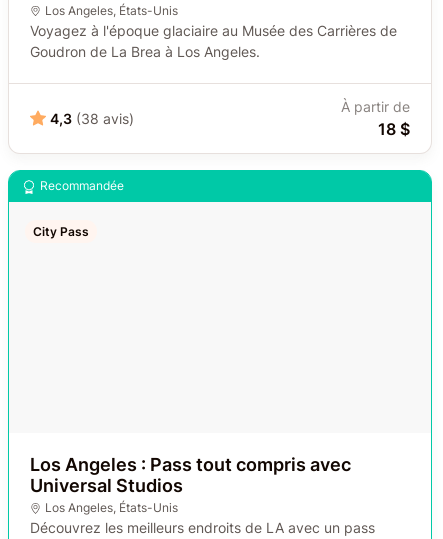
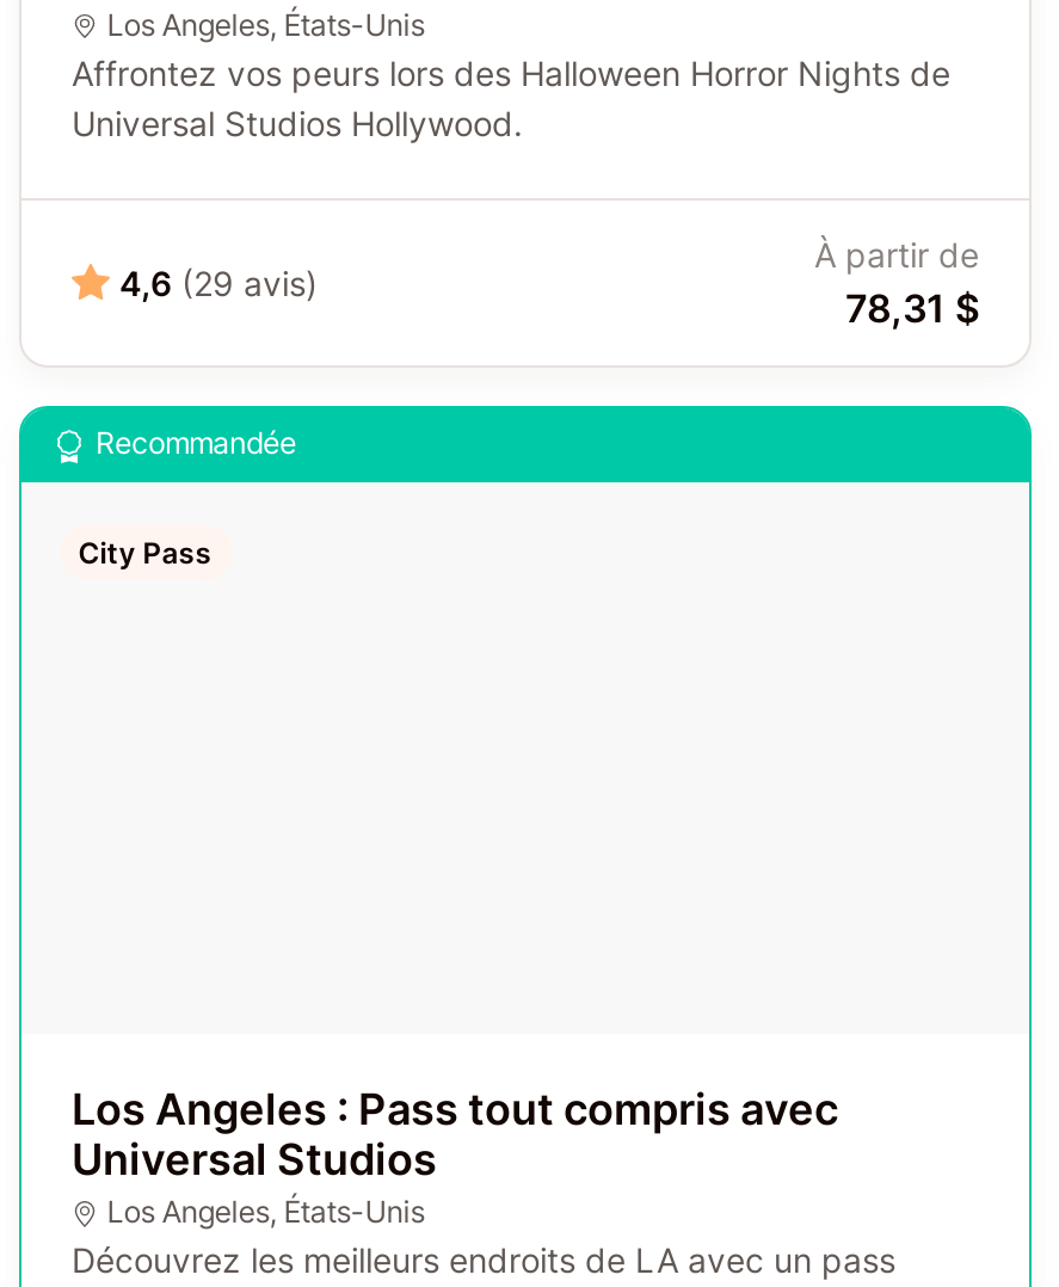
[30,22,397,60] Voyagez à l'époque glaciaire au Musée des Carrières de | Goudron de La Brea à Los Angeles. -> [72,52,950,143] Affrontez vos peurs lors des Halloween Horror Nights de | Universal Studios Hollywood.
[50,110,134,127] 4,3 (38 avis) -> [119,264,318,304] 4,6 (29 avis)
[378,119,410,139] 18 $ -> [845,284,979,332] 78,31 $

